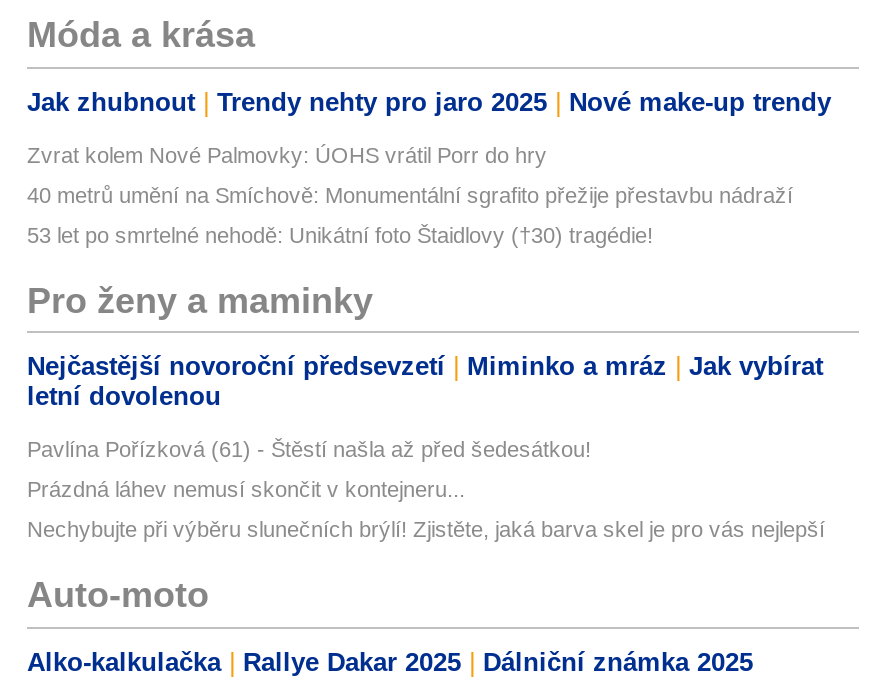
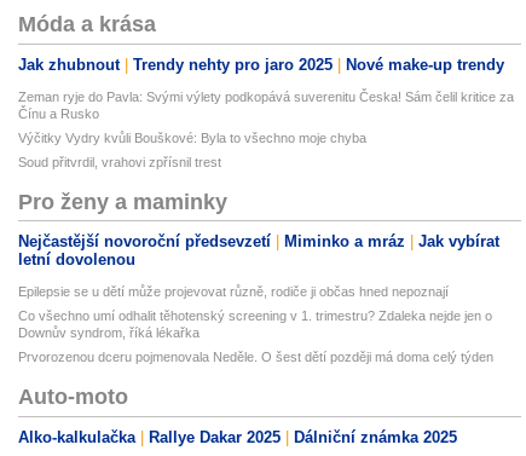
[27,142,547,166] Zvrat kolem Nové Palmovky: ÚOHS vrátil Porr do hry -> [18,89,514,121] Zeman ryje do Pavla: Svými výlety podkopává suverenitu Česka! Sám čelil kritice za | Čínu a Rusko
[27,182,793,206] 40 metrů umění na Smíchově: Monumentální sgrafito přežije přestavbu nádraží -> [18,130,366,145] Výčitky Vydry kvůli Bouškové: Byla to všechno moje chyba
[27,222,653,246] 53 let po smrtelné nehodě: Unikátní foto Štaidlovy (†30) tragédie! -> [18,154,221,169] Soud přitvrdil, vrahovi zpřísnil trest
[27,437,591,461] Pavlína Pořízková (61) - Štěstí našla až před šedesátkou! -> [18,284,449,299] Epilepsie se u dětí může projevovat různě, rodiče ji občas hned nepoznají
[27,477,465,501] Prázdná láhev nemusí skončit v kontejneru... -> [18,309,492,340] Co všechno umí odhalit těhotenský screening v 1. trimestru? Zdaleka nejde jen o | Downův syndrom, říká lékařka
[27,517,825,541] Nechybujte při výběru slunečních brýlí! Zjistěte, jaká barva skel je pro vás nejlepší -> [18,350,493,364] Prvorozenou dceru pojmenovala Neděle. O šest dětí později má doma celý týden

